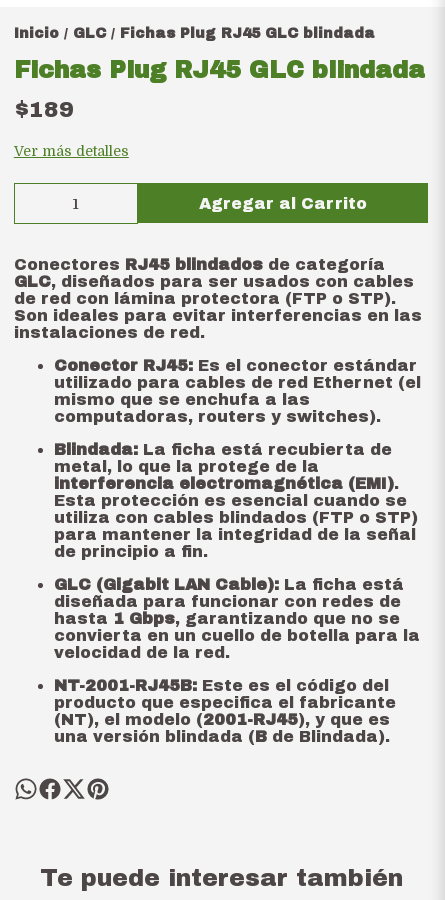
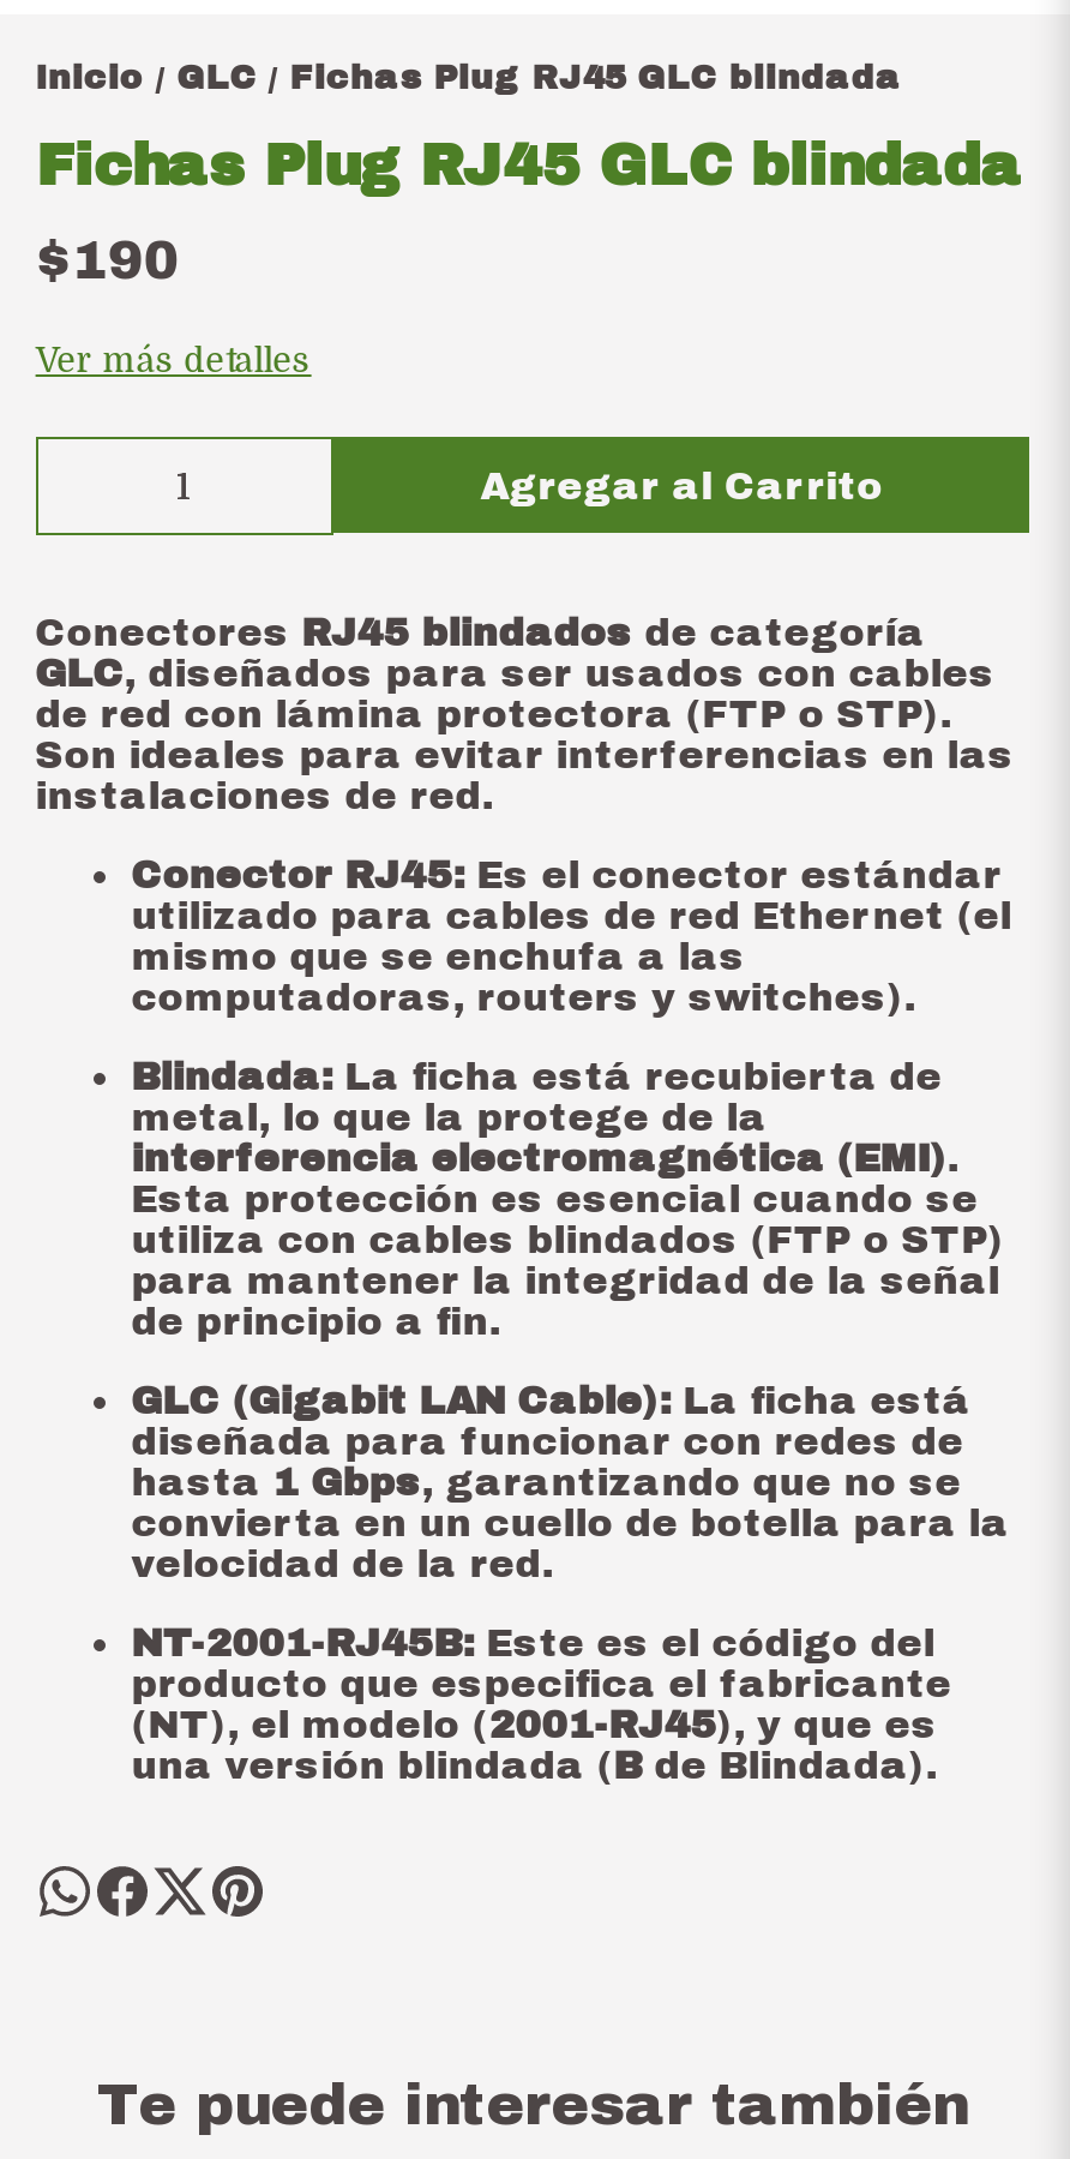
[14,98,74,122] $189 -> [36,233,179,290] $190

